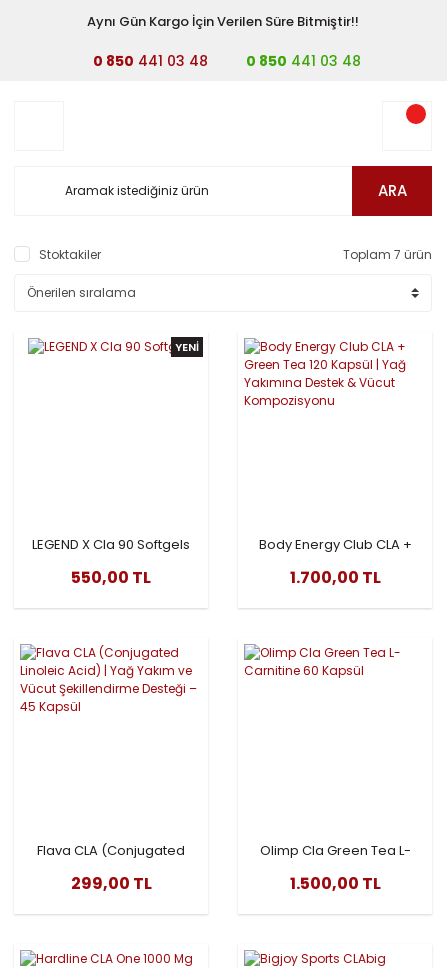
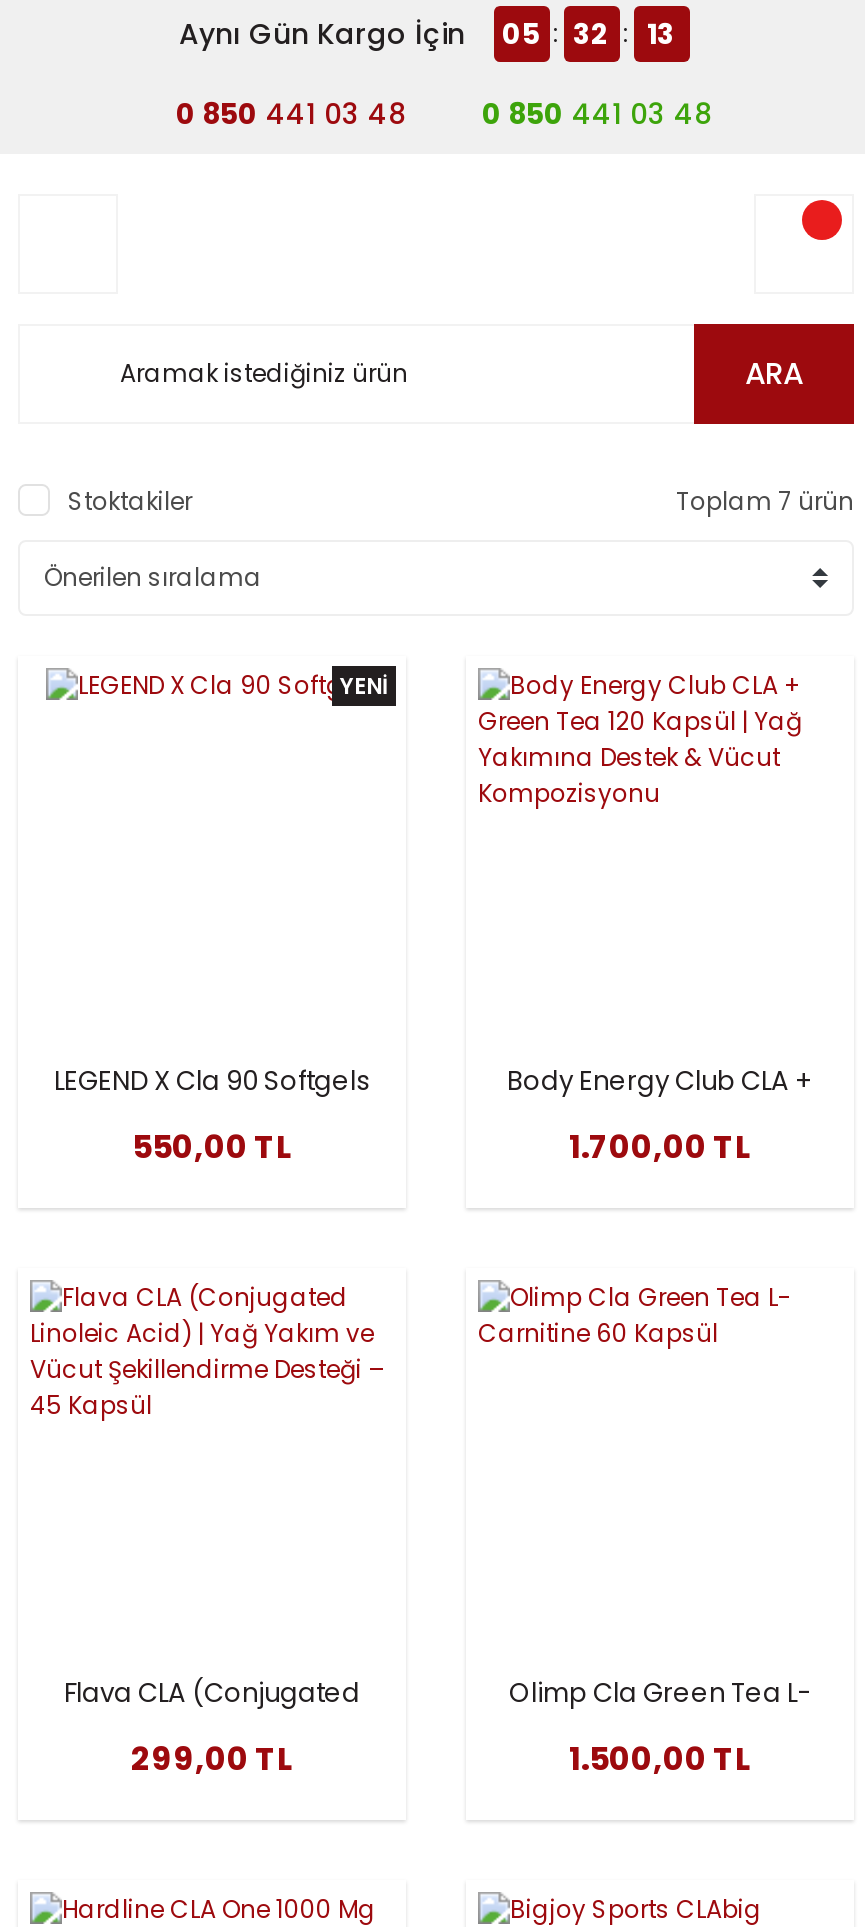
[87,11,359,30] Aynı Gün Kargo İçin Verilen Süre Bitmiştir!! -> [179,13,675,54] Aynı Gün Kargo İçin | 05 : 32 : 13

